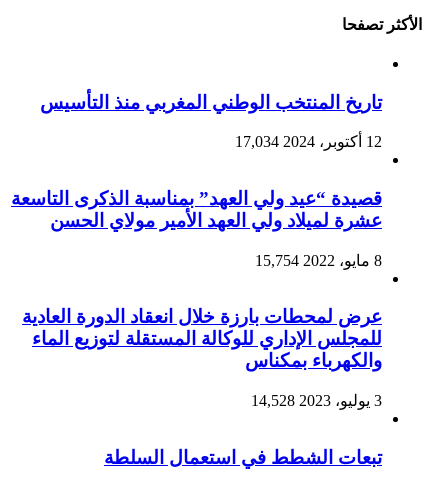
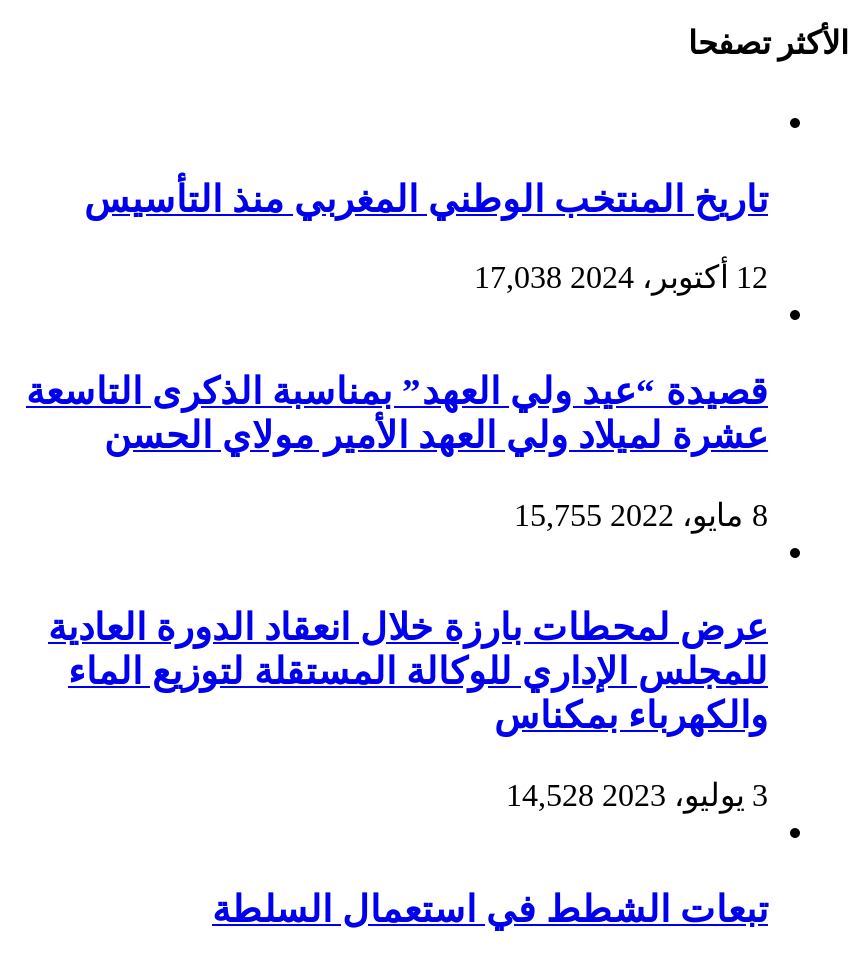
[235,133,279,150] 17,034 -> [474,261,562,295] 17,038
[255,252,299,269] 15,754 -> [514,497,602,531] 15,755

